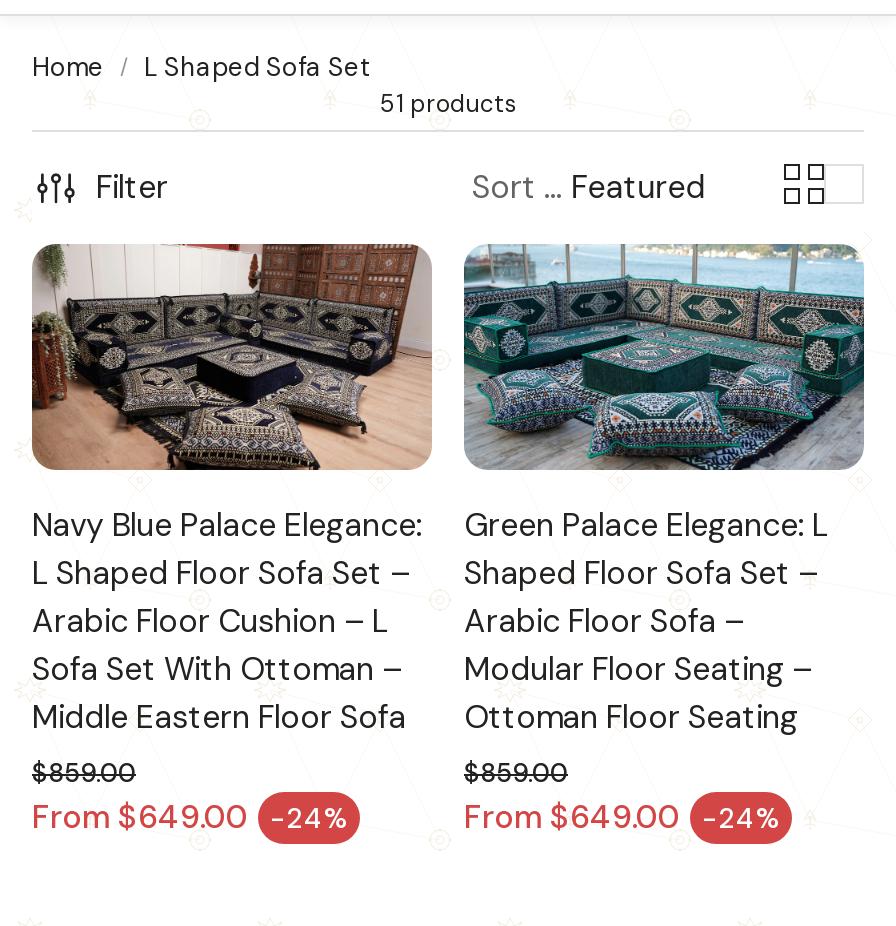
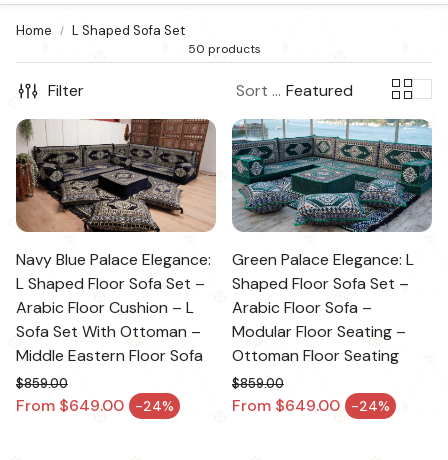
[380,88,516,120] 51 products -> [187,41,260,57] 50 products

